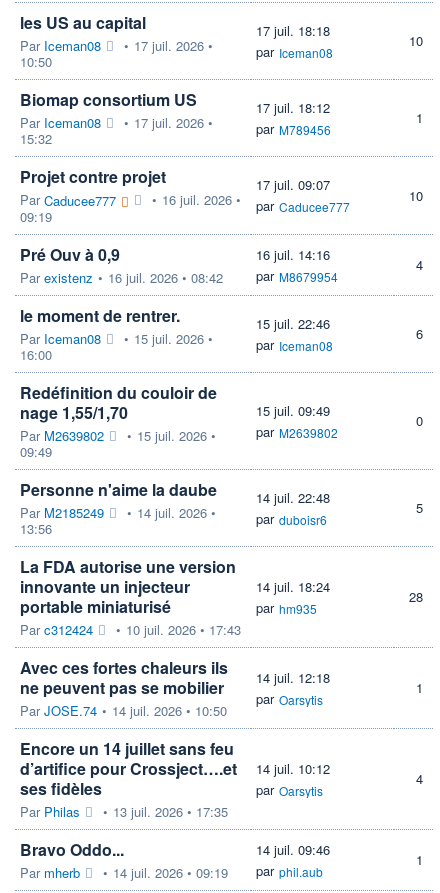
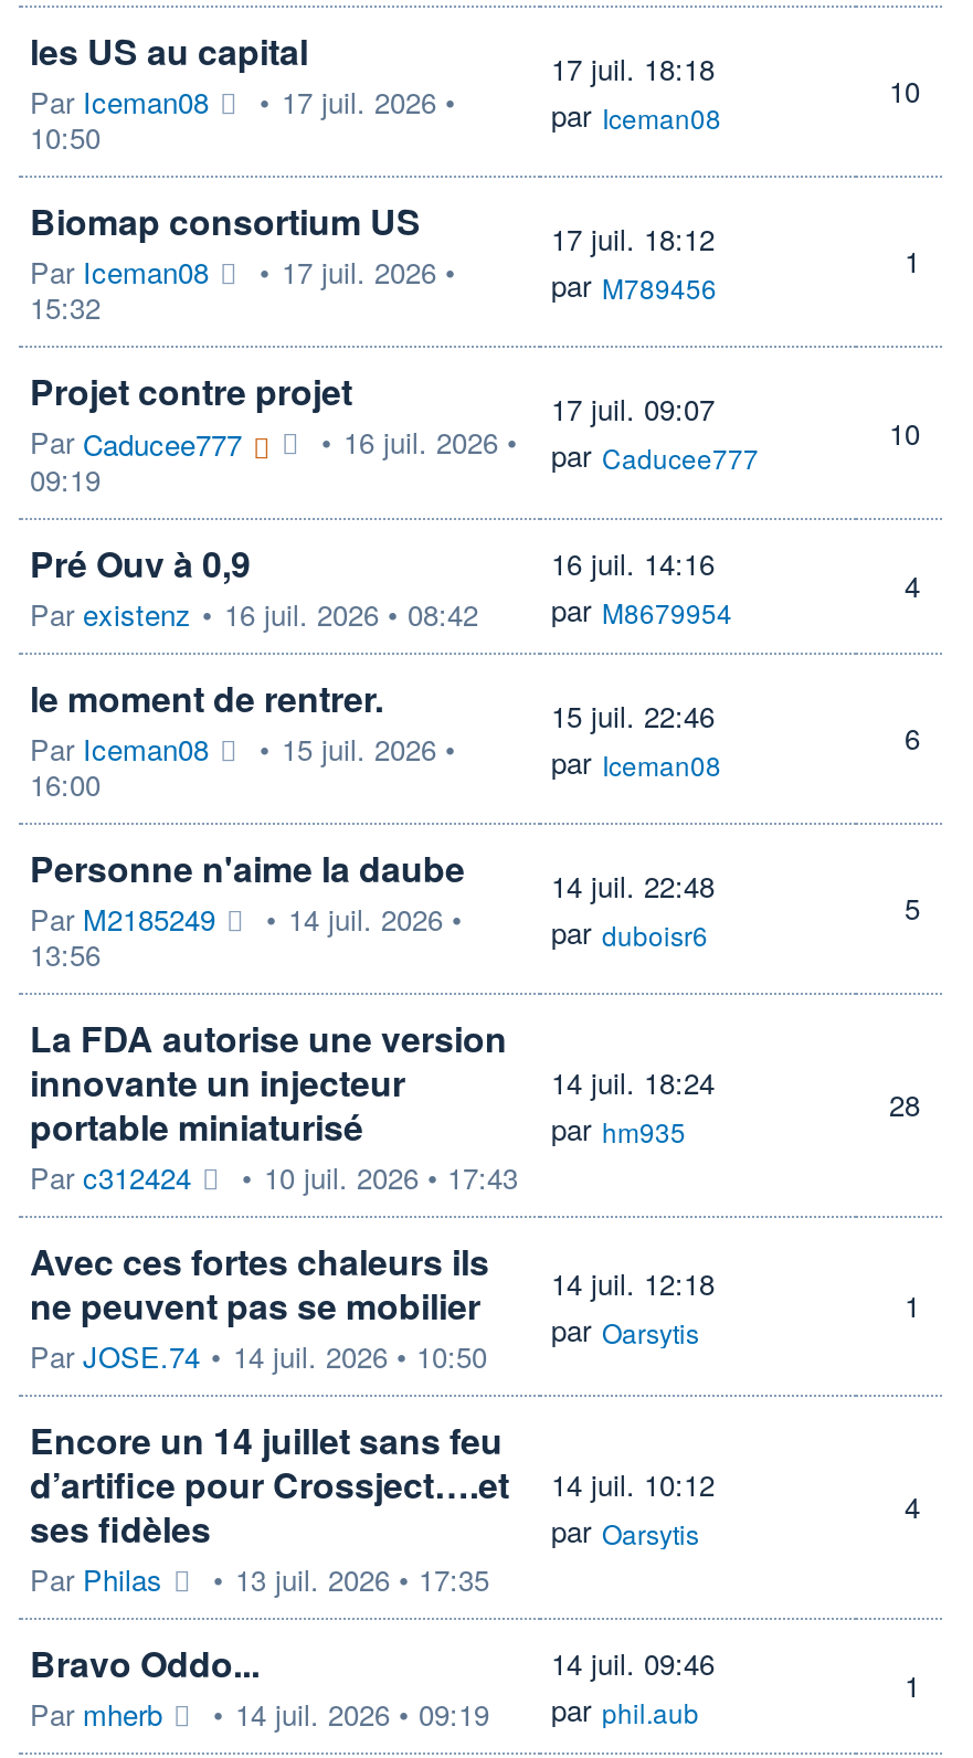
[20,381,217,461] Redéfinition du couloir de | nage 1,55/1,70 | Par M2639802 | • 15 juil. 2026 • | 09:49 -> none
[256,401,338,441] 15 juil. 09:49 | par M2639802 -> none
[416,411,423,430] 0 -> none

